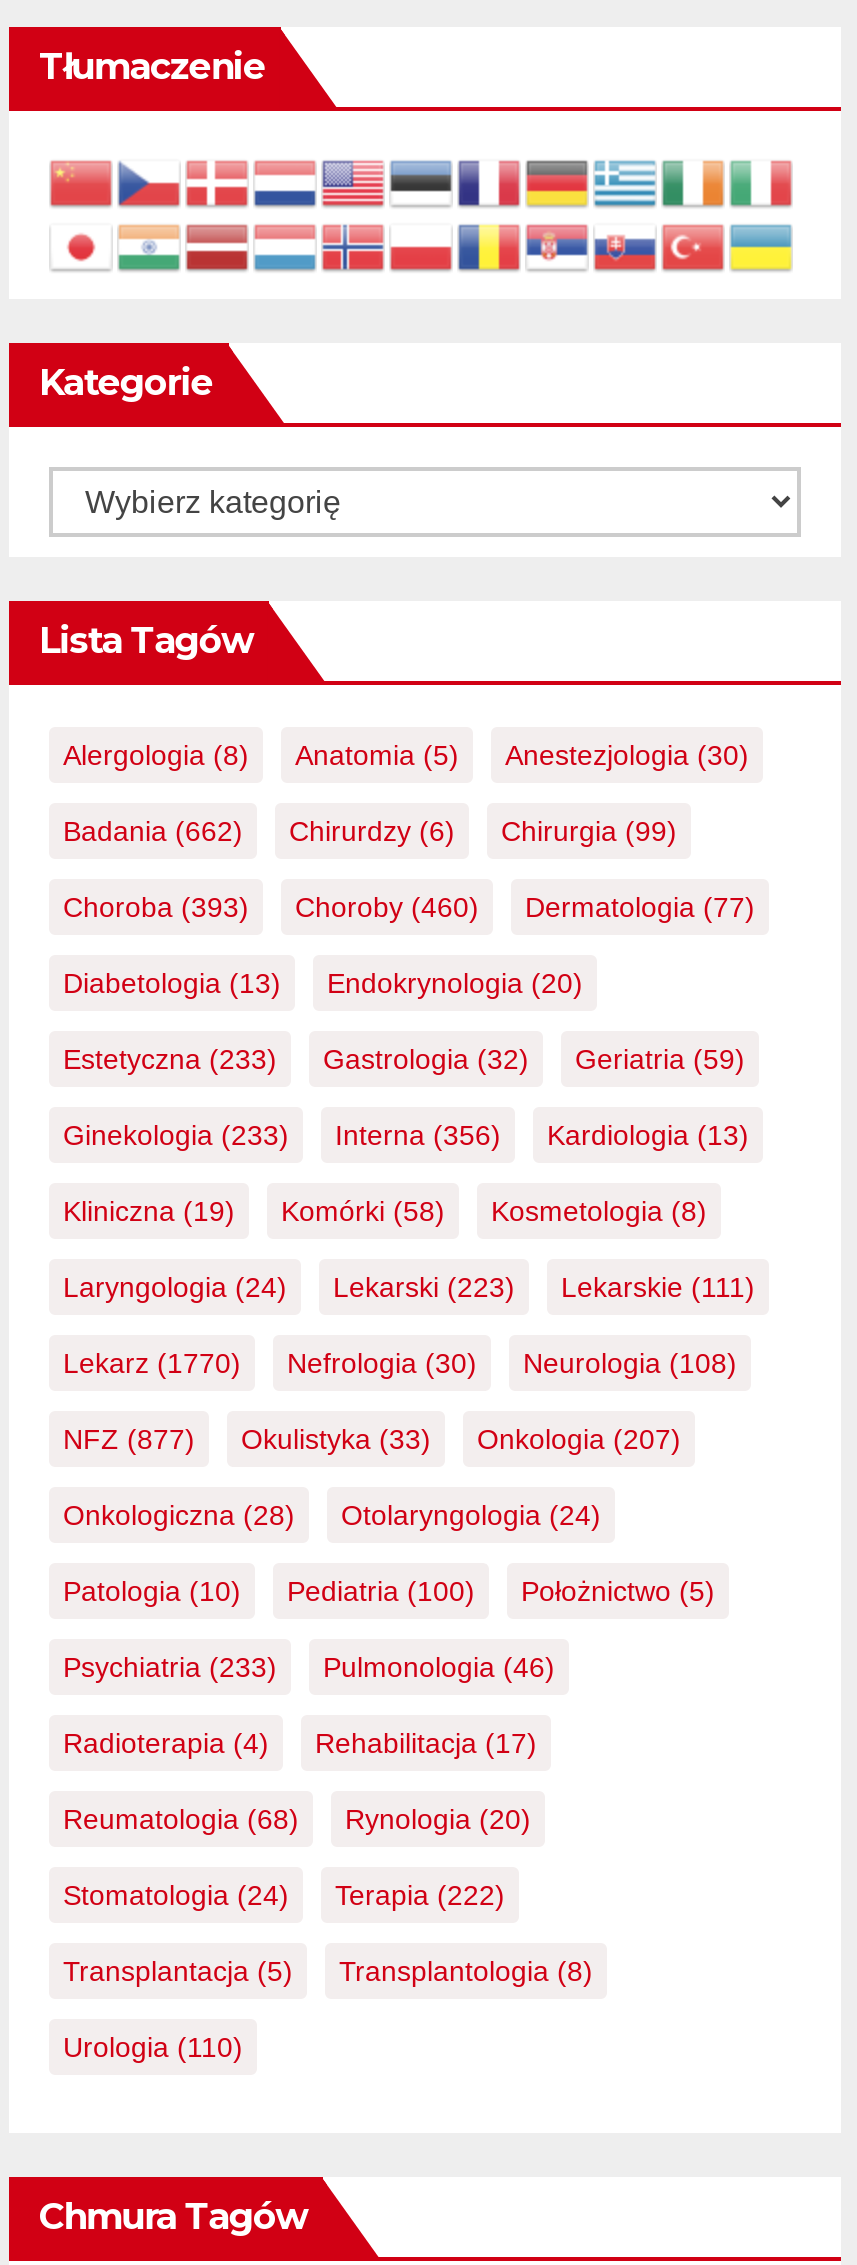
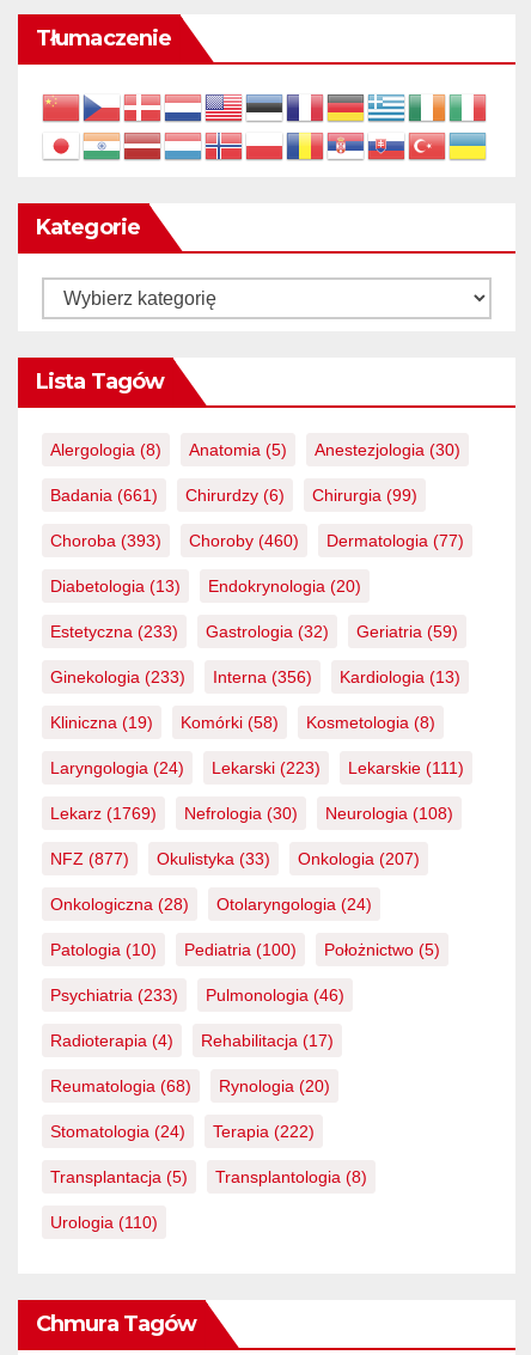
[63,815,677,847] Badania (662) Chirurdzy (6) Chirurgia (99) -> [50,486,417,505] Badania (661) Chirurdzy (6) Chirurgia (99)
[63,1347,737,1379] Lekarz (1770) Nefrologia (30) Neurologia (108) -> [50,804,453,823] Lekarz (1769) Nefrologia (30) Neurologia (108)

